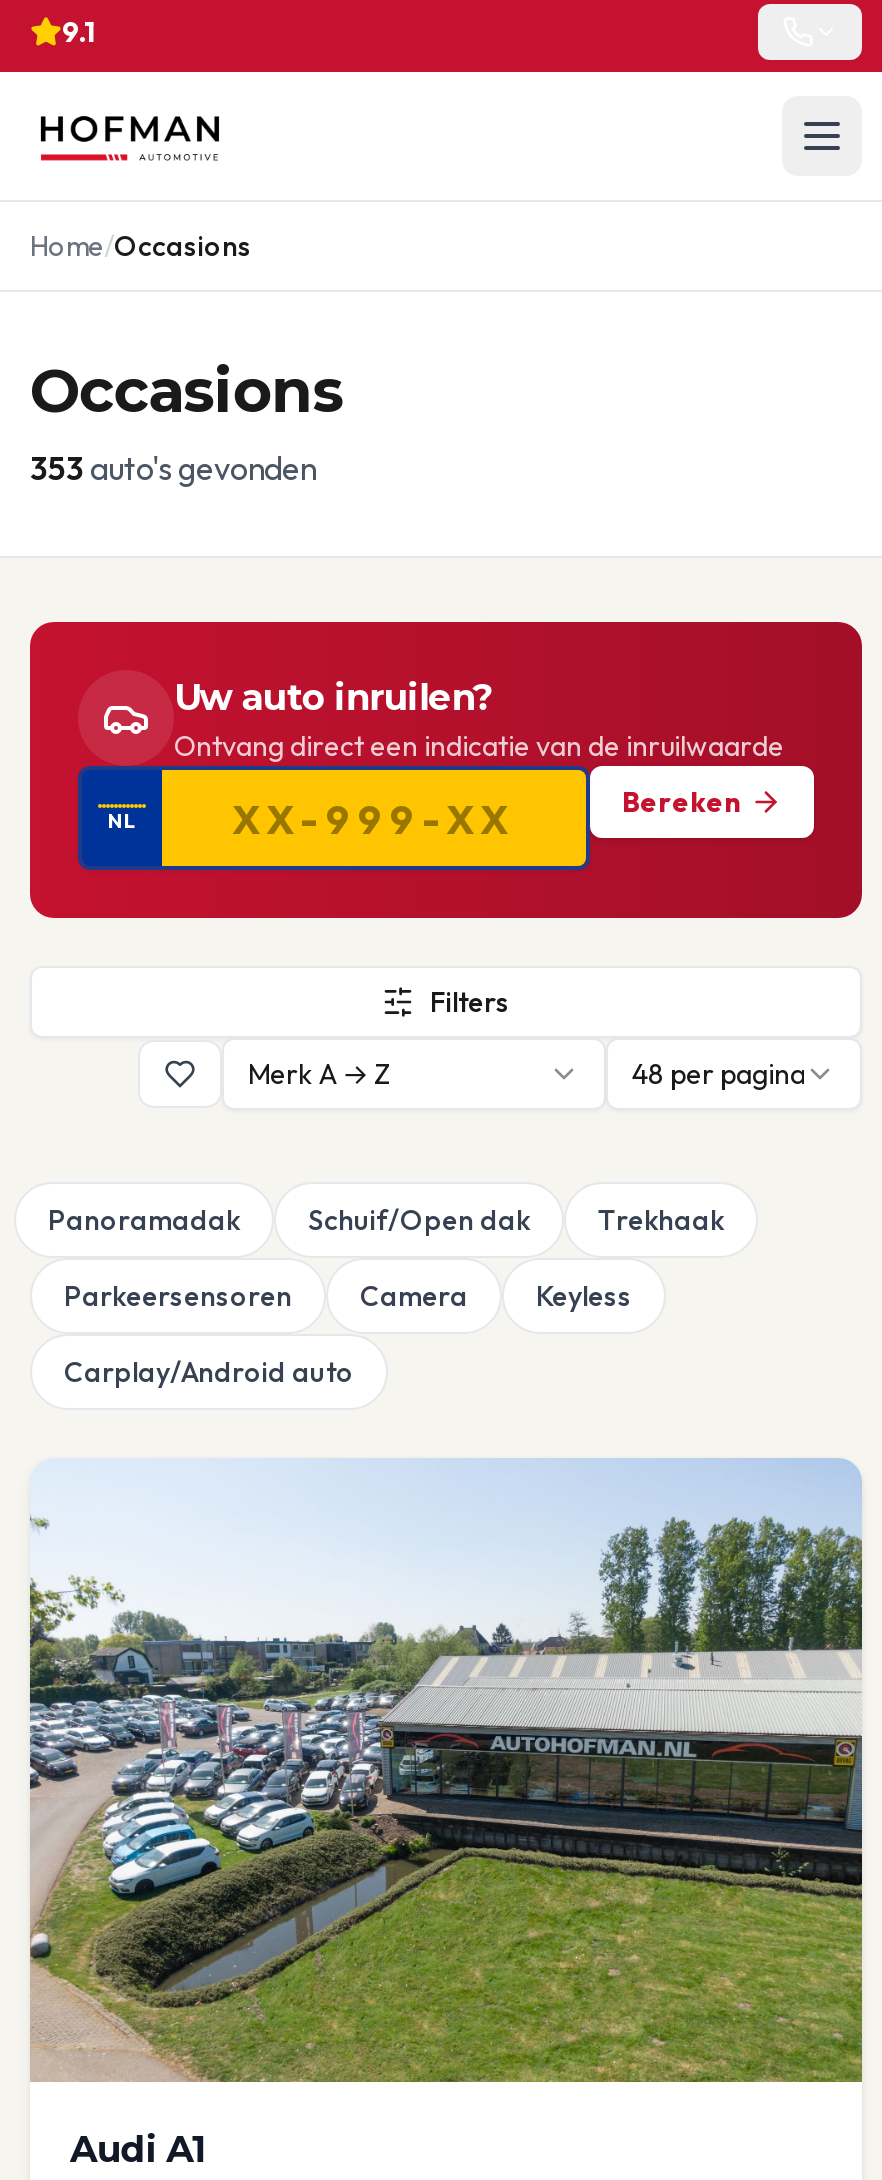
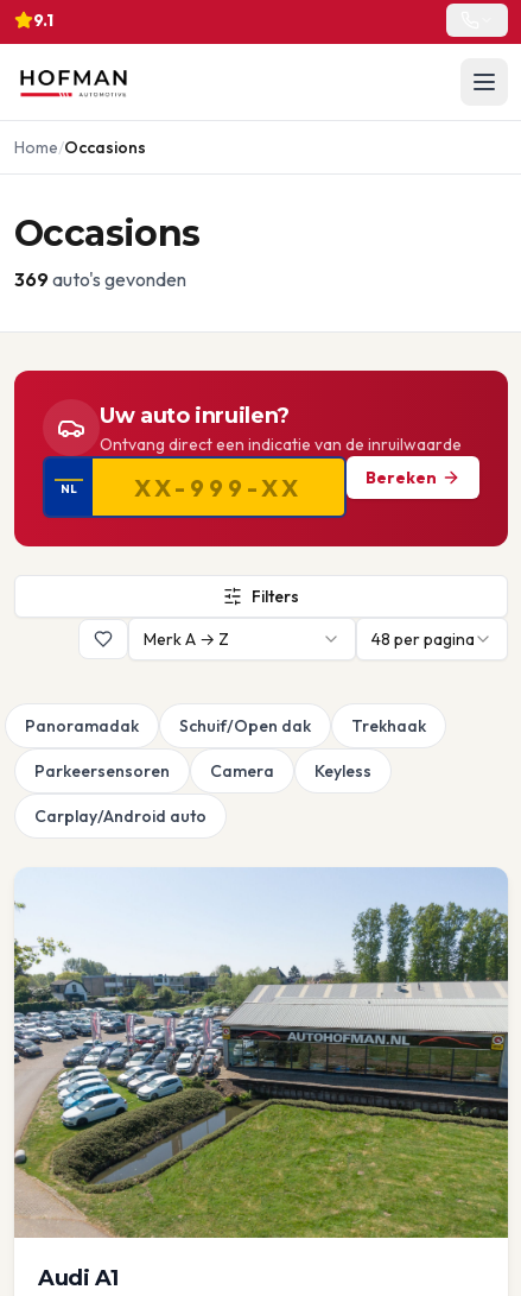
[30,448,316,488] 353 auto's gevonden -> [14,267,186,291] 369 auto's gevonden

